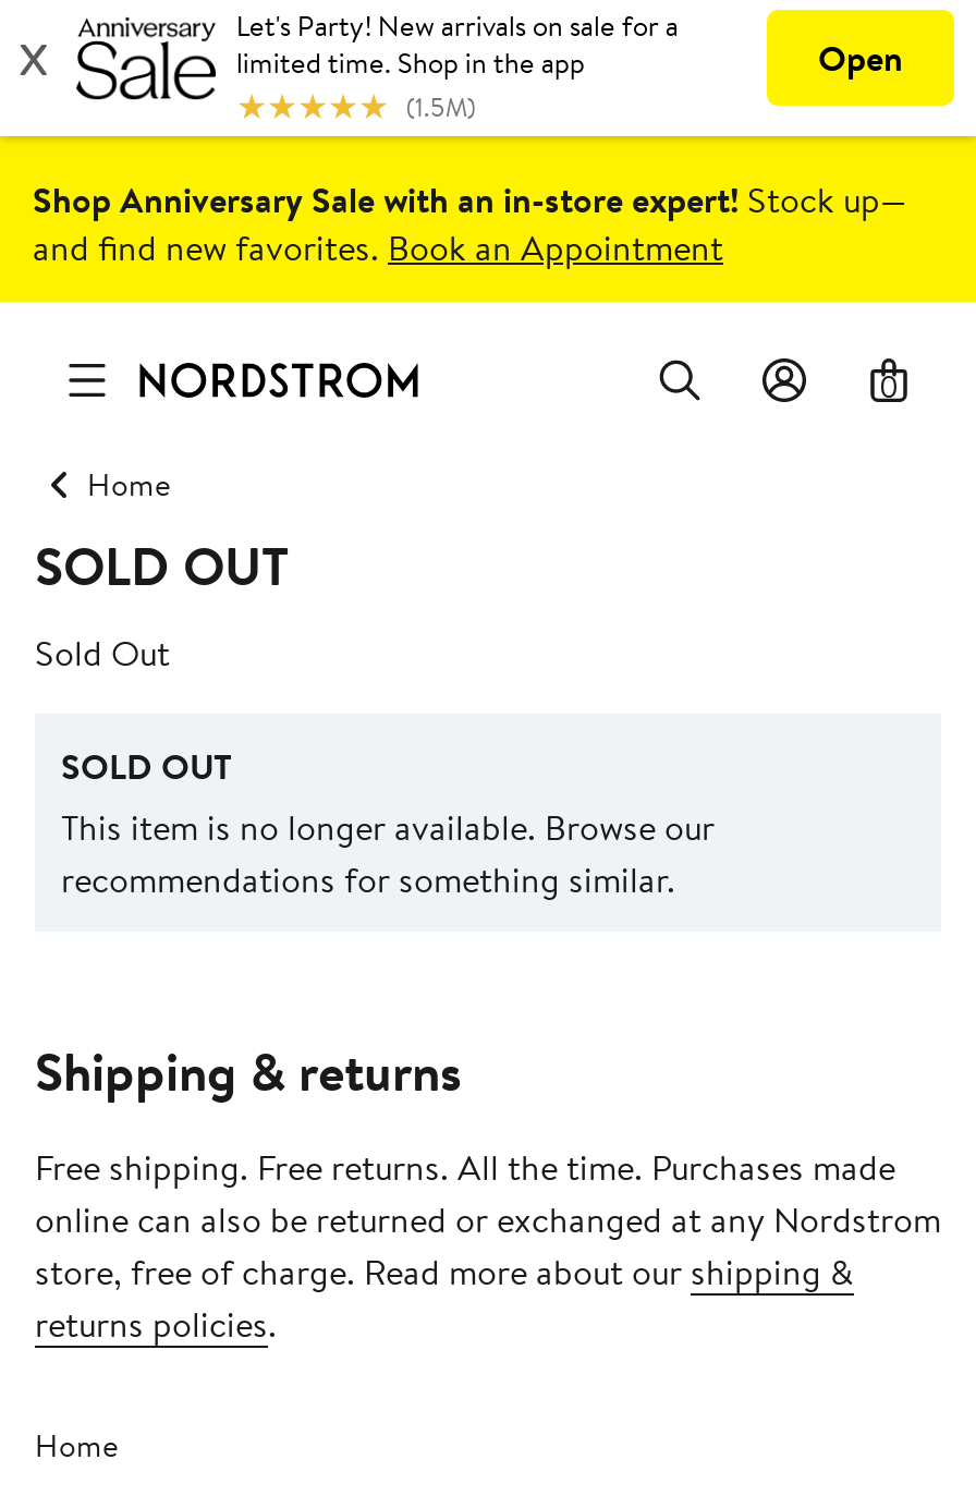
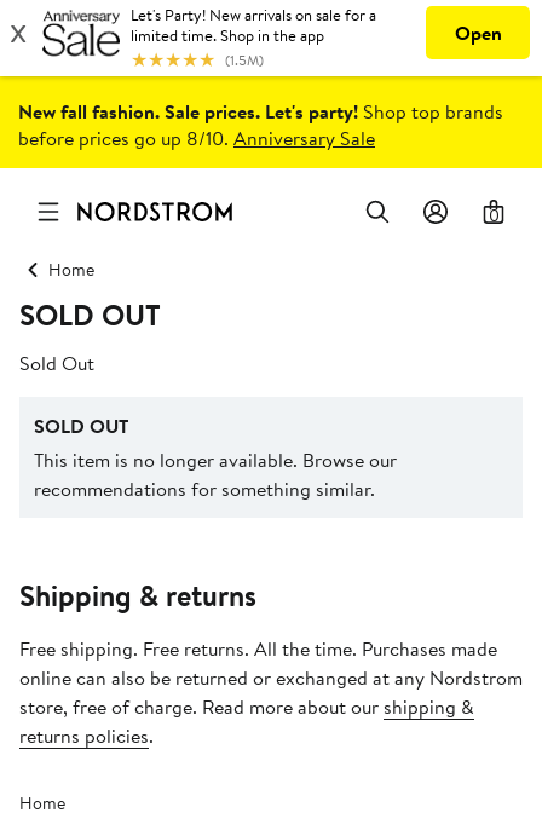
[33,176,906,272] Shop Anniversary Sale with an in-store expert! Stock up— | and find new favorites. Book an Appointment -> [18,98,503,151] New fall fashion. Sale prices. Let's party! Shop top brands | before prices go up 8/10. Anniversary Sale

